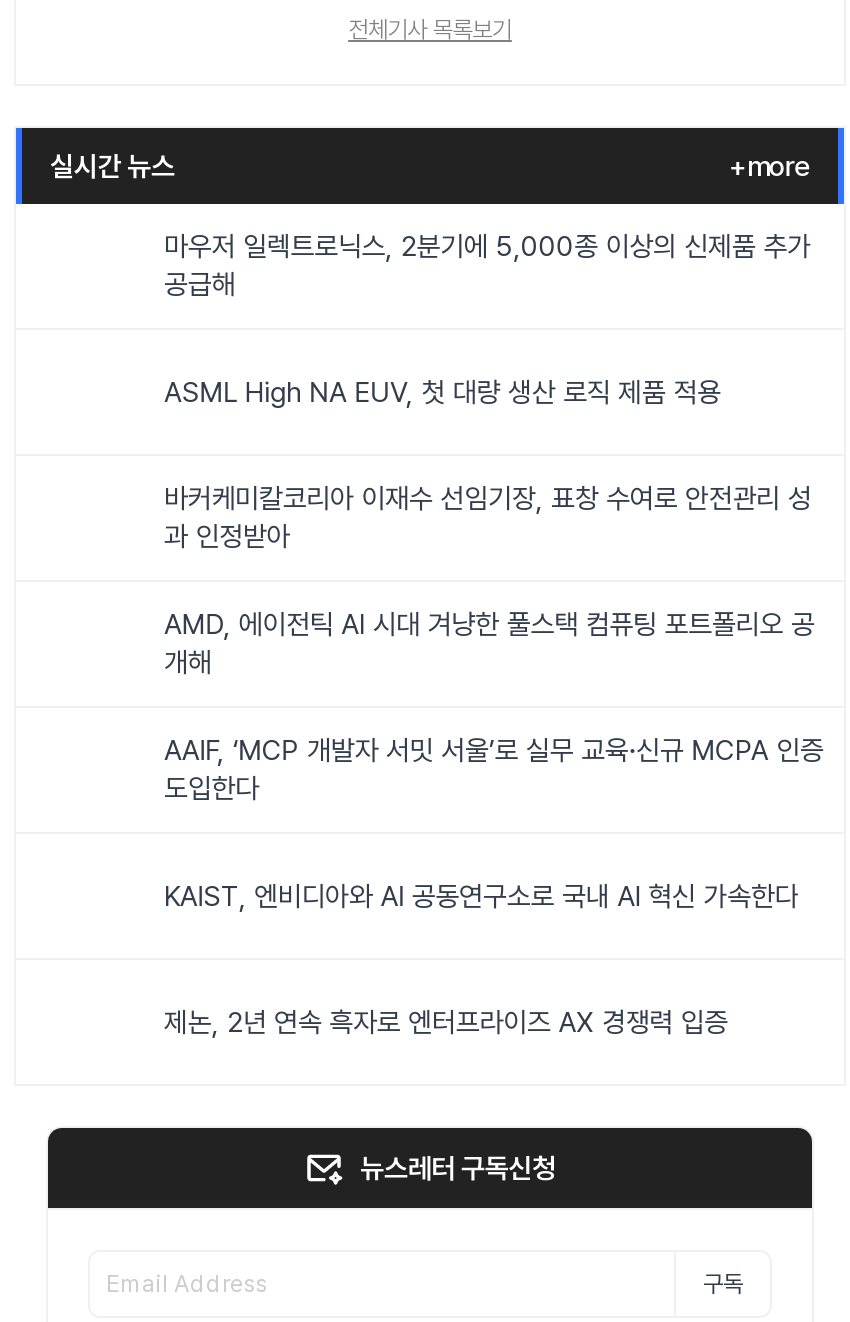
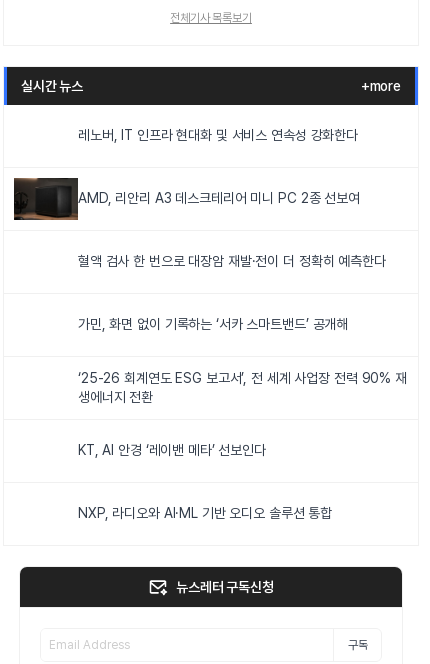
none -> [13,177,79,221] [image]
[164,230,811,300] 마우저 일렉트로닉스, 2분기에 5,000종 이상의 신제품 추가 | 공급해 -> [78,127,358,143] 레노버, IT 인프라 현대화 및 서비스 연속성 강화한다
[164,375,721,407] ASML High NA EUV, 첫 대량 생산 로직 제품 적용 -> [78,190,360,206] AMD, 리안리 A3 데스크테리어 미니 PC 2종 선보여
[164,482,812,552] 바커케미칼코리아 이재수 선임기장, 표창 수여로 안전관리 성 | 과 인정받아 -> [78,253,386,269] 혈액 검사 한 번으로 대장암 재발·전이 더 정확히 예측한다
[164,608,815,678] AMD, 에이전틱 AI 시대 겨냥한 풀스택 컴퓨팅 포트폴리오 공 | 개해 -> [78,316,348,332] 가민, 화면 없이 기록하는 ‘서카 스마트밴드’ 공개해
[164,734,824,804] AAIF, ‘MCP 개발자 서밋 서울’로 실무 교육·신규 MCPA 인증 | 도입한다 -> [78,370,407,405] ‘25-26 회계연도 ESG 보고서’, 전 세계 사업장 전력 90% 재 | 생에너지 전환
[164,879,798,911] KAIST, 엔비디아와 AI 공동연구소로 국내 AI 혁신 가속한다 -> [78,442,266,458] KT, AI 안경 ‘레이밴 메타’ 선보인다
[164,1005,728,1037] 제논, 2년 연속 흑자로 엔터프라이즈 AX 경쟁력 입증 -> [78,505,332,521] NXP, 라디오와 AI·ML 기반 오디오 솔루션 통합

